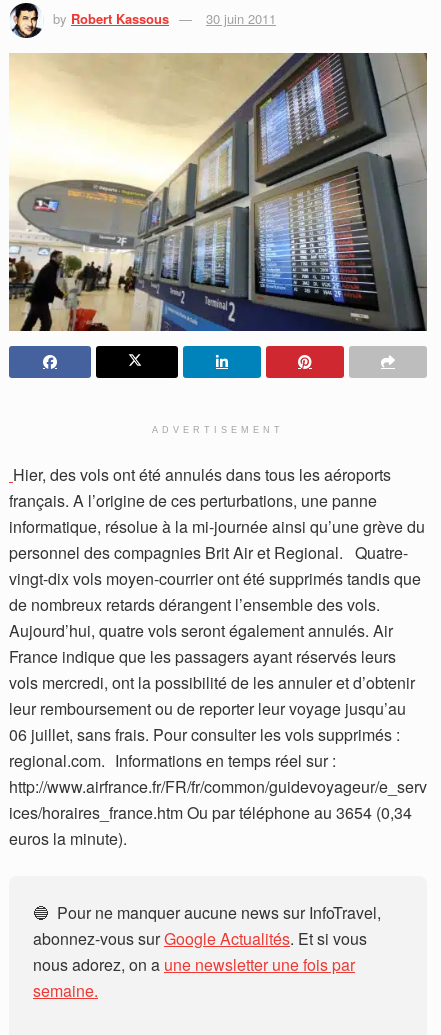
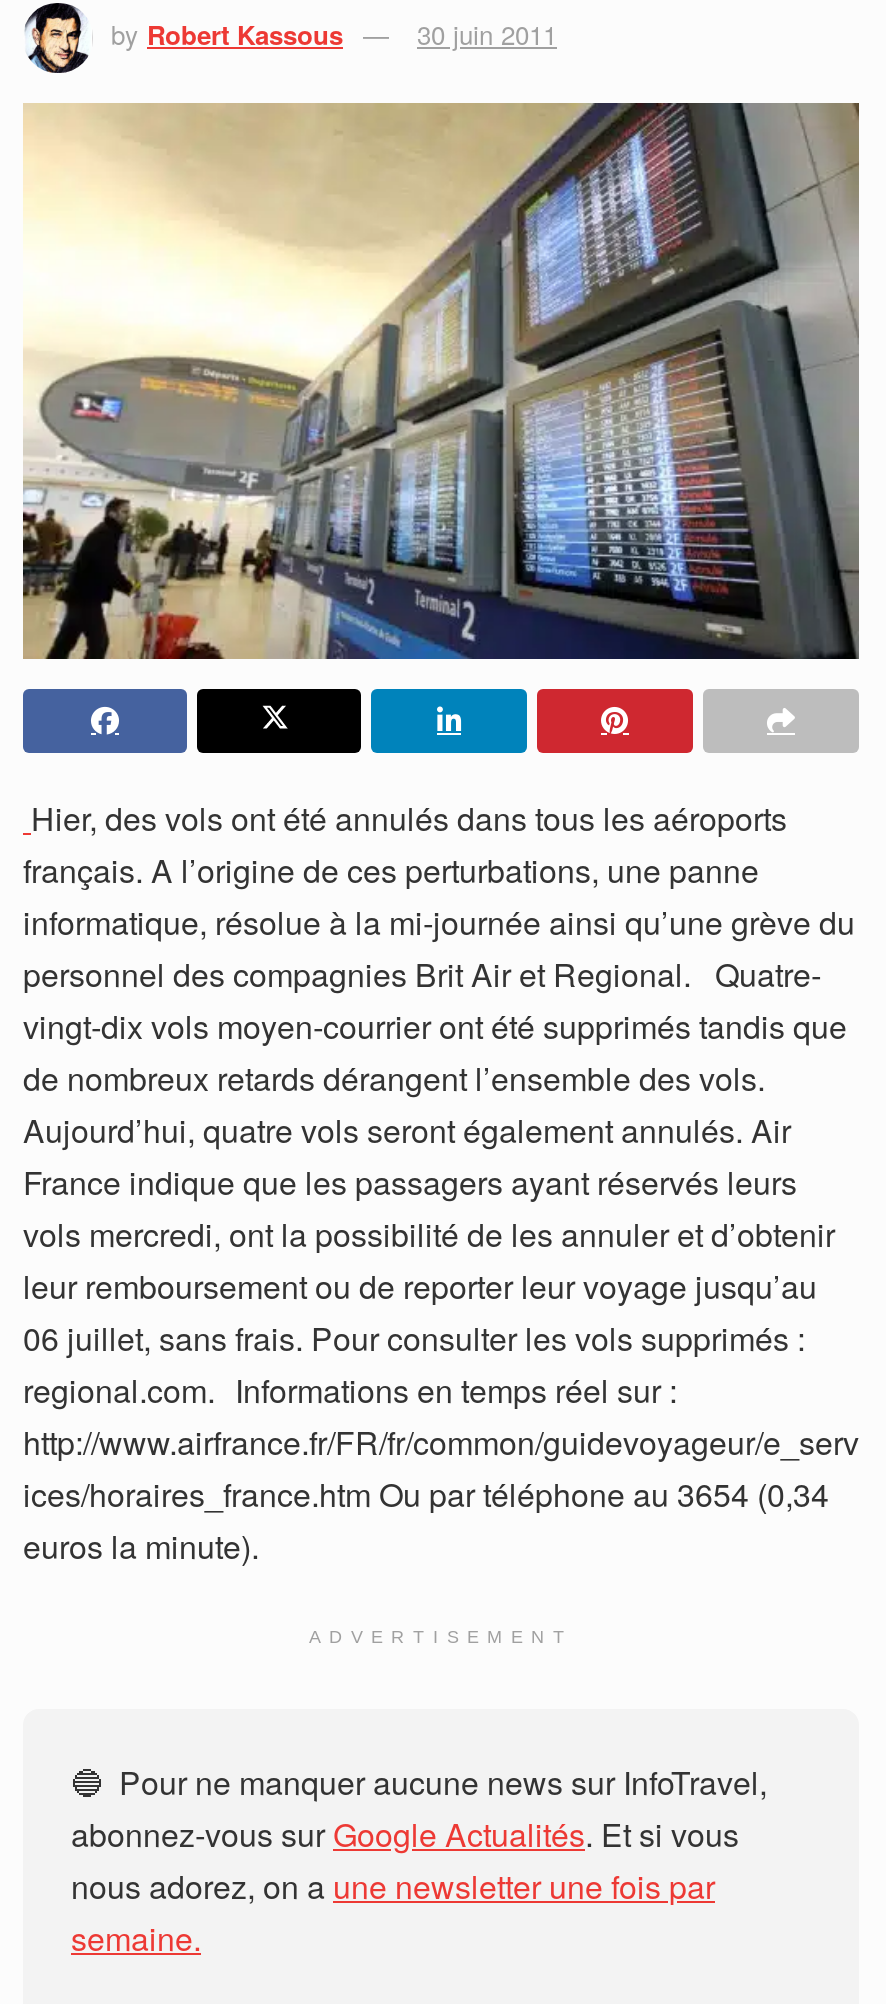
moved [152,425,284,435] -> [309,1627,573,1647]: ADVERTISEMENT
moved [9,463,427,850] -> [23,795,859,1569]: Hier, des vols ont été annulés dans tous les aéroports | français. A l’origine de ces perturbations, une panne | informatique, résolue à la mi-journée ainsi qu’une grève du | ... | ices/horaires_france.htm Ou par téléphone au 3654 (0,34 | euros la minute).

